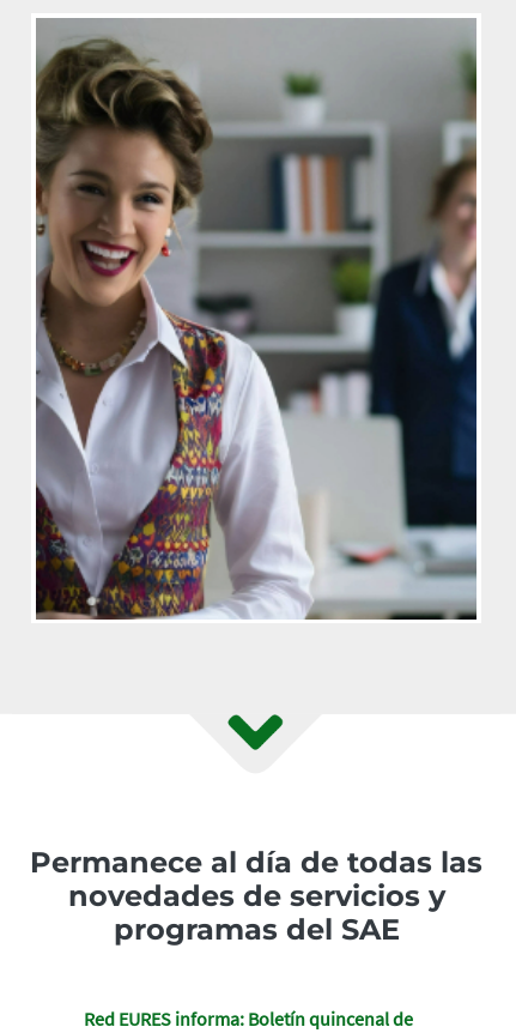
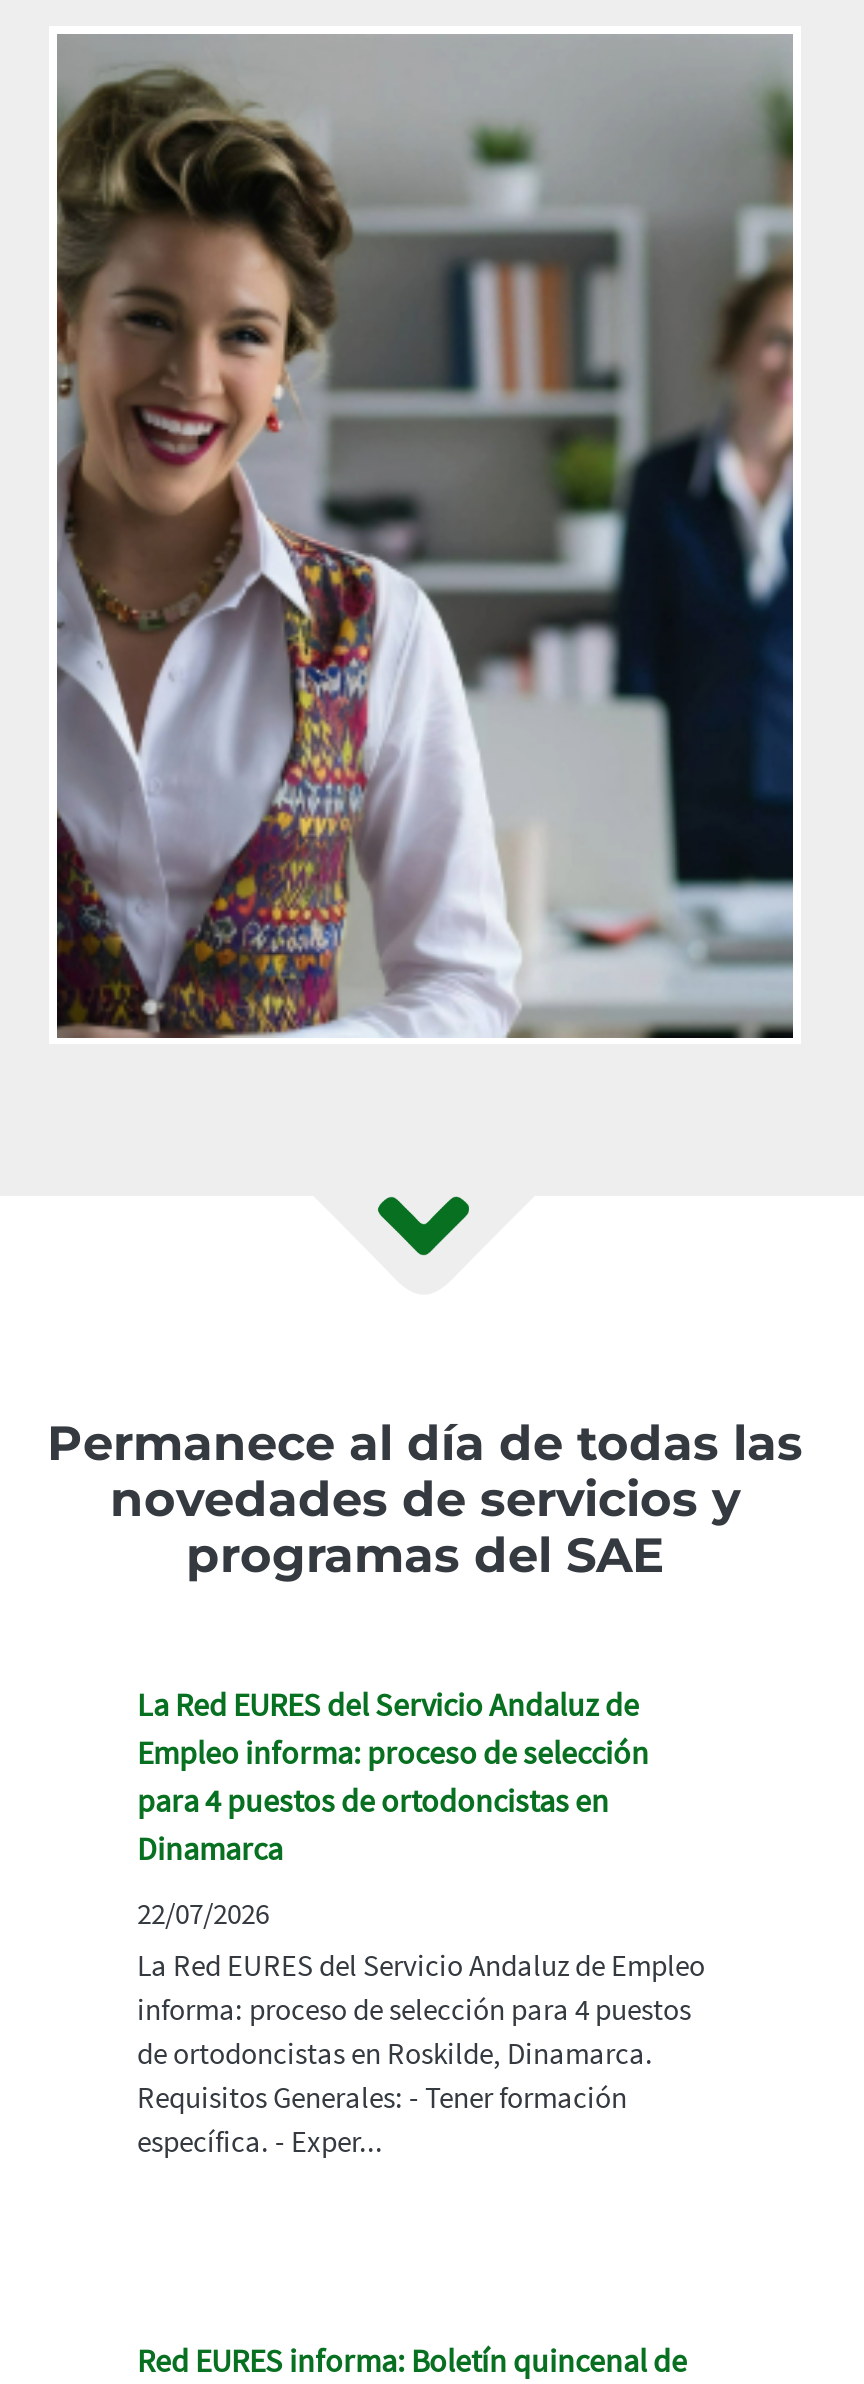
none -> [137,1684,705,2160] La Red EURES del Servicio Andaluz de | Empleo informa: proceso de selección | para 4 puestos de ortodoncistas en | Dinamarca | 22/07/2026 | La Red EURES del Servicio Andaluz de Empleo | informa: proceso de selección para 4 puestos | de ortodoncistas en Roskilde, Dinamarca. | Requisitos Generales: - Tener formación | específica. - Exper...

